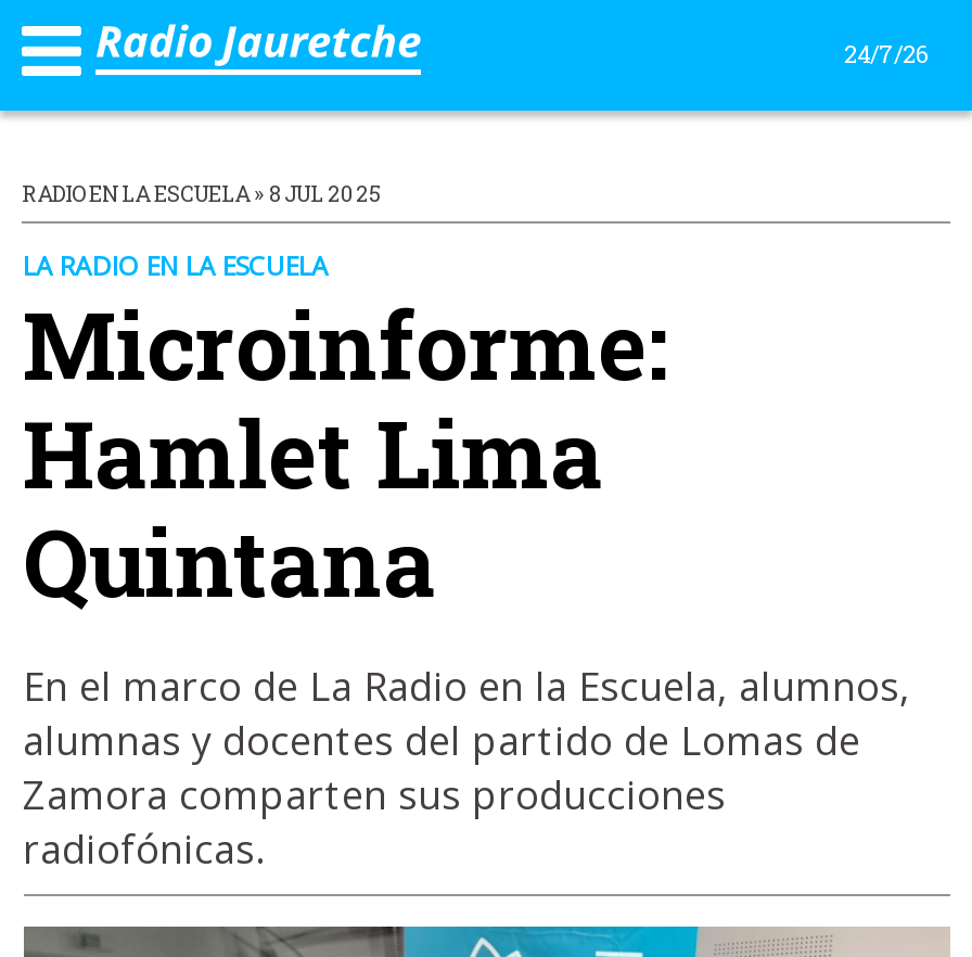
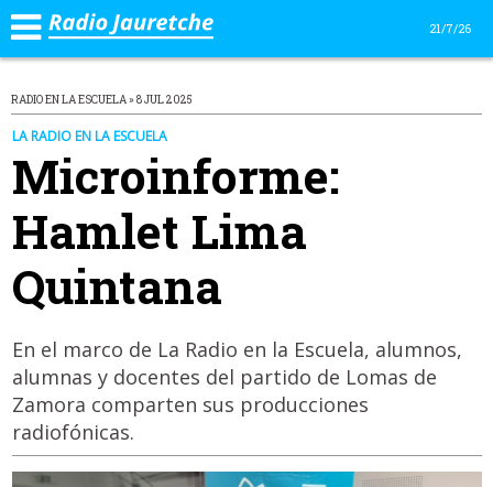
[844,37,929,69] 24/7/26 -> [429,20,471,36] 21/7/26

